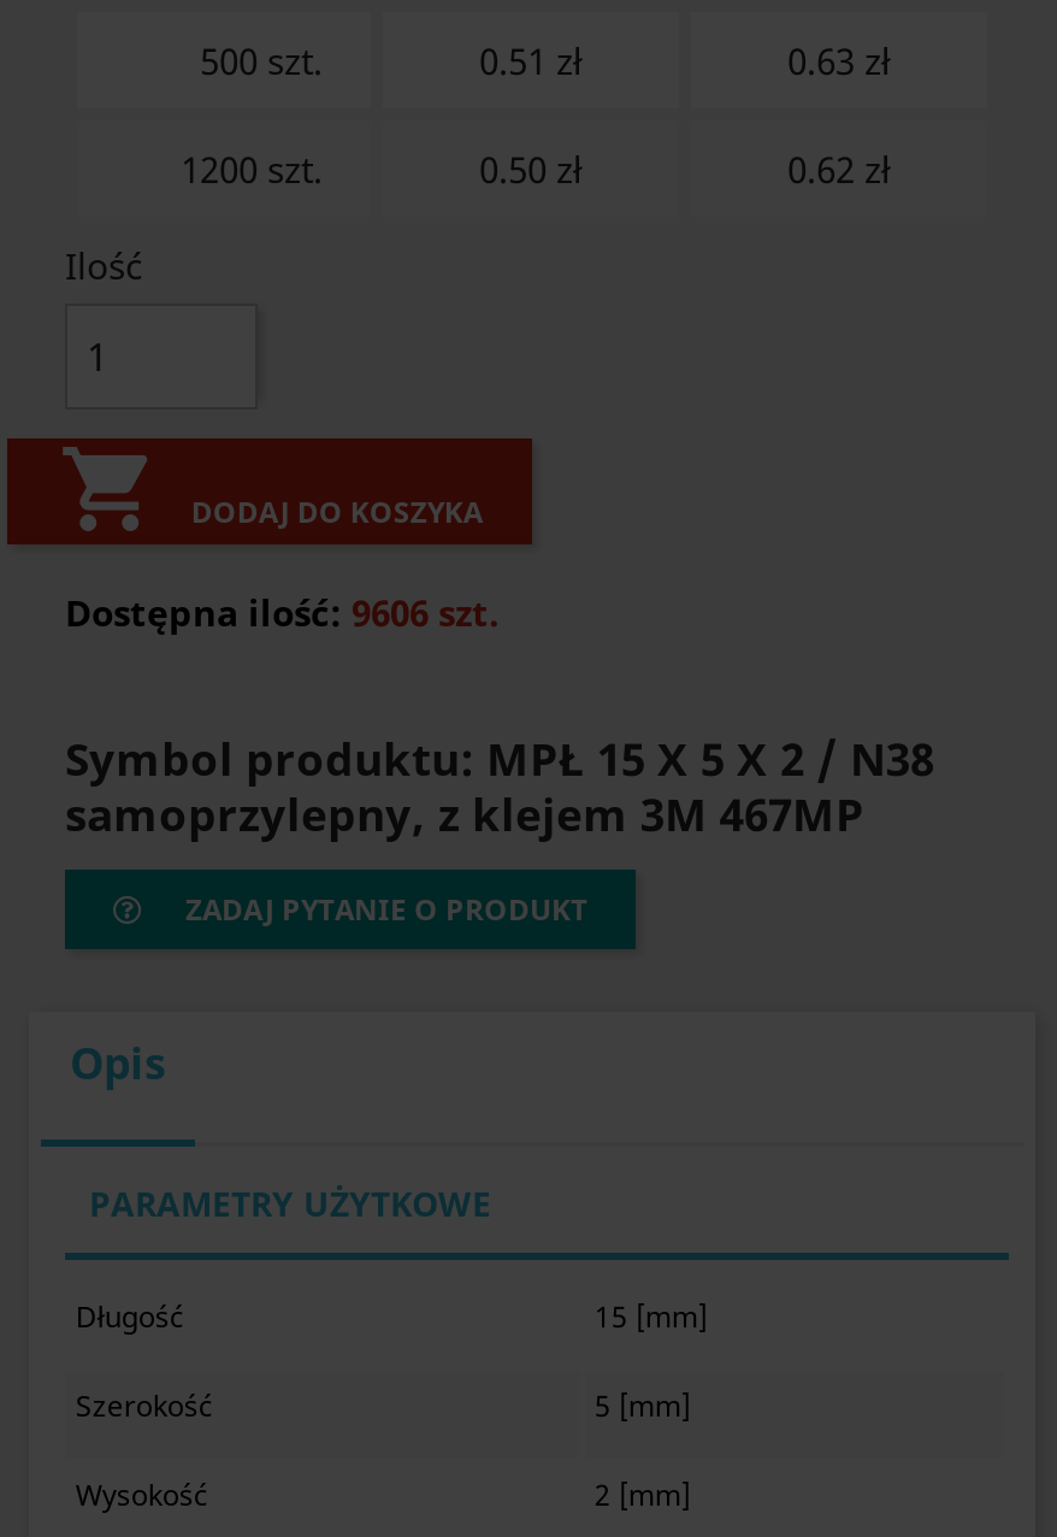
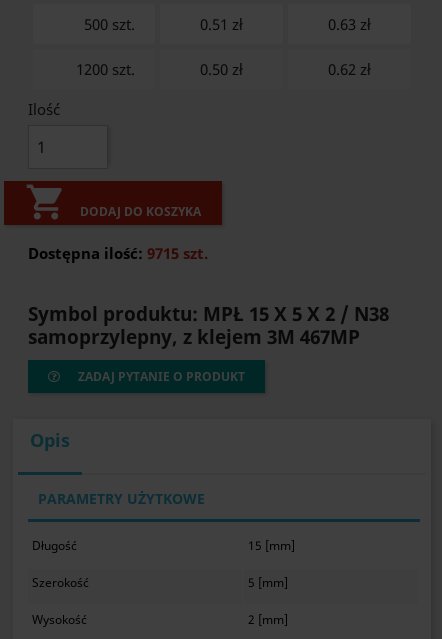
[65,588,498,636] Dostępna ilość: 9606 szt. -> [28,243,208,263] Dostępna ilość: 9715 szt.

